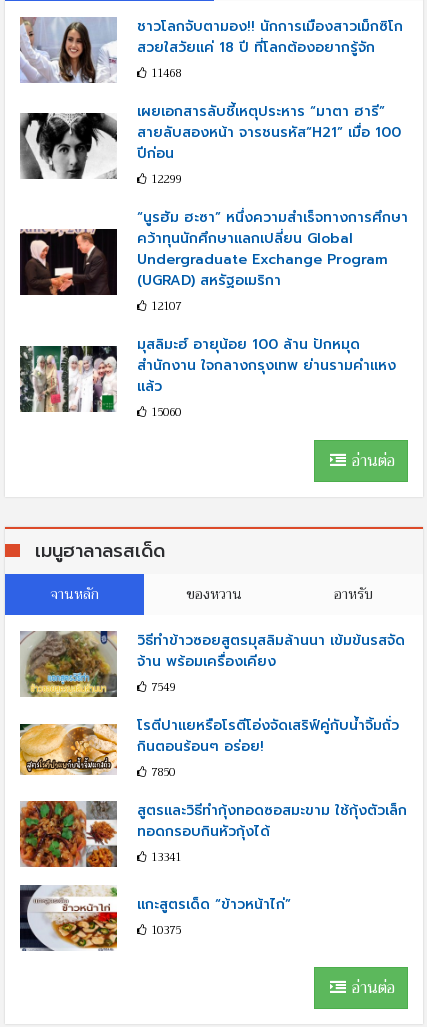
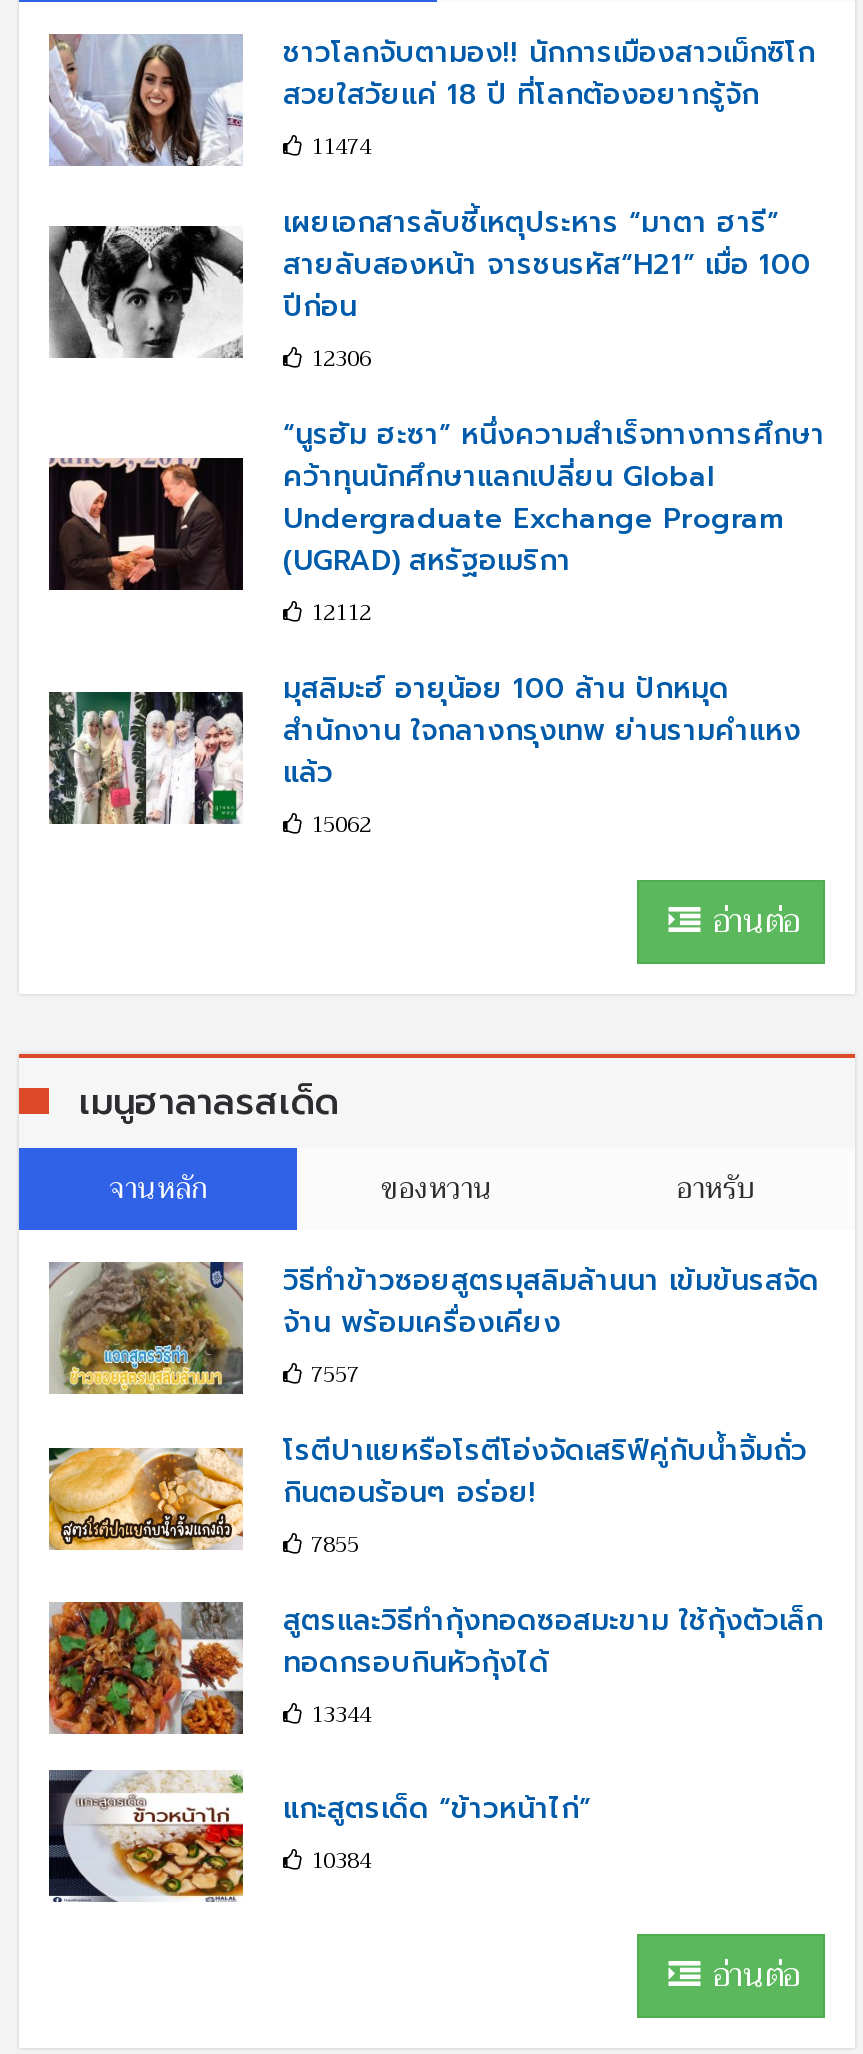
[151,64,181,83] 11468 -> [311,128,371,166] 11474
[151,170,181,189] 12299 -> [311,340,371,378] 12306
[151,297,181,316] 12107 -> [311,594,371,632] 12112
[151,403,181,422] 15060 -> [311,806,371,844] 15062
[151,678,175,697] 7549 -> [311,1356,359,1394] 7557
[151,763,175,782] 7850 -> [311,1526,359,1564] 7855
[151,848,181,867] 13341 -> [311,1696,371,1734] 13344
[151,921,181,940] 10375 -> [311,1842,371,1880] 10384

